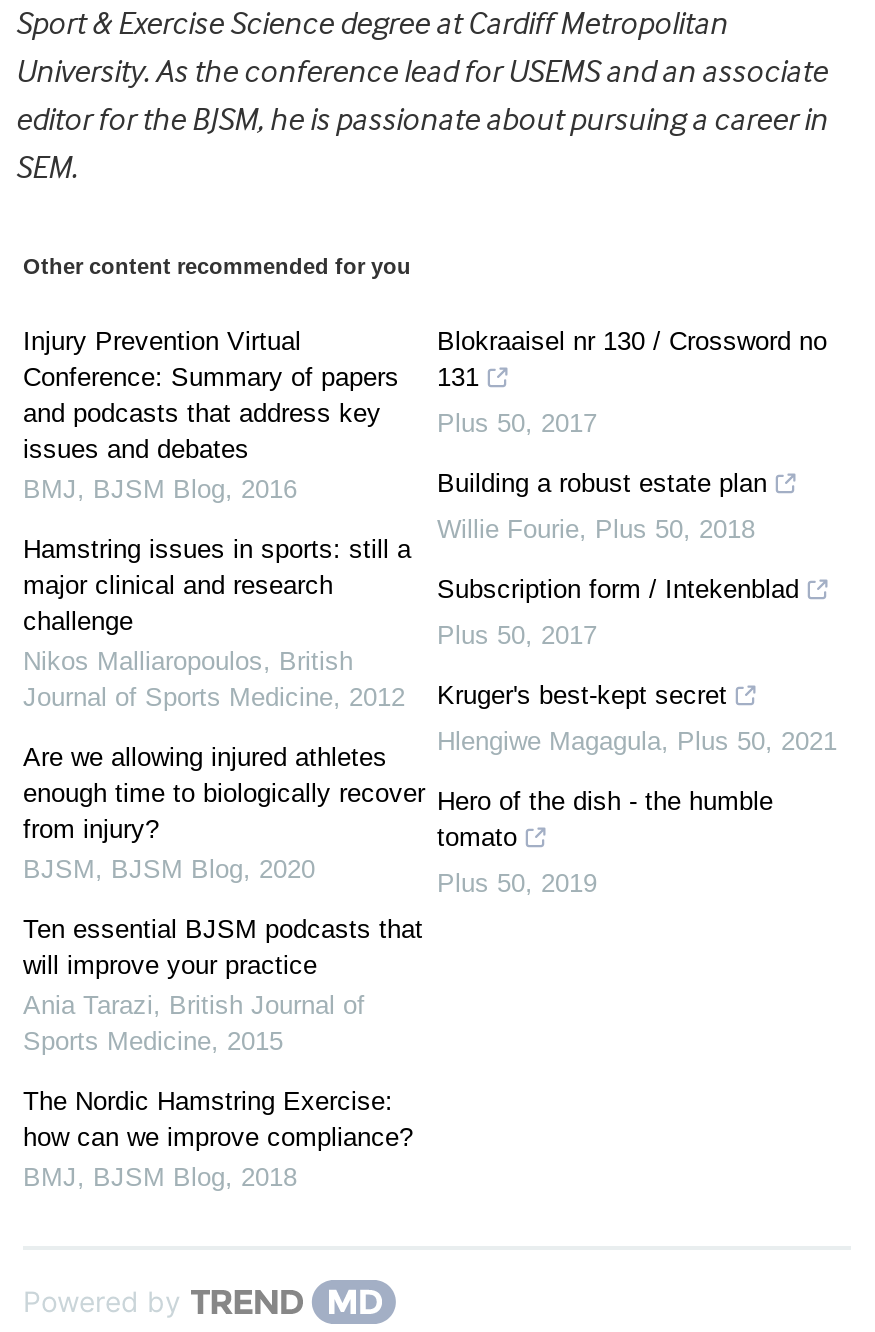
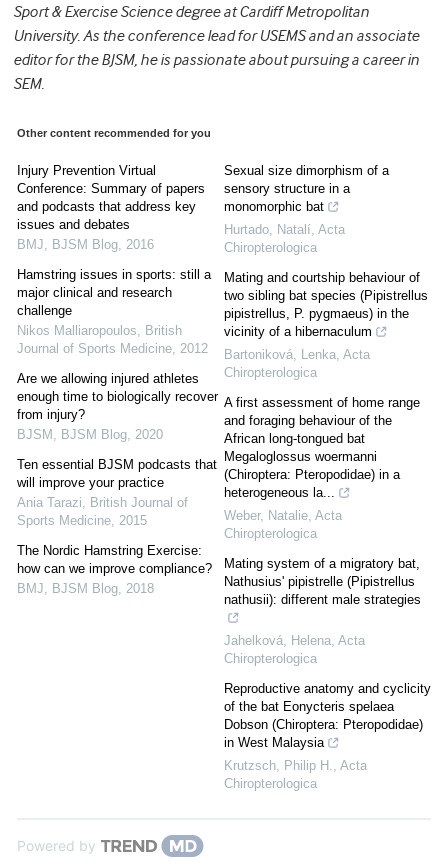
[437,327,827,393] Blokraaisel nr 130 / Crossword no | 131 -> [224,163,389,214] Sexual size dimorphism of a | sensory structure in a | monomorphic bat
[437,409,597,439] Plus 50, 2017 -> [224,222,345,255] Hurtado, Natalí, Acta | Chiropterologica
[437,469,767,499] Building a robust estate plan -> [224,270,428,339] Mating and courtship behaviour of | two sibling bat species (Pipistrellus | pipistrellus, P. pygmaeus) in the | vicinity of a hibernaculum
[437,515,755,545] Willie Fourie, Plus 50, 2018 -> [224,347,370,380] Bartoniková, Lenka, Acta | Chiropterologica
[437,575,799,605] Subscription form / Intekenblad -> [224,395,420,500] A first assessment of home range | and foraging behaviour of the | African long-tongued bat | Megaloglossus woermanni | (Chiroptera: Pteropodidae) in a | heterogeneous la...
[437,621,597,651] Plus 50, 2017 -> [224,508,342,541] Weber, Natalie, Acta | Chiropterologica
[437,681,727,711] Kruger's best-kept secret -> [224,556,421,607] Mating system of a migratory bat, | Nathusius' pipistrelle (Pipistrellus | nathusii): different male strategies
[437,727,837,757] Hlengiwe Magagula, Plus 50, 2021 -> [224,633,365,666] Jahelková, Helena, Acta | Chiropterologica
[437,787,773,853] Hero of the dish - the humble | tomato -> [224,681,431,750] Reproductive anatomy and cyclicity | of the bat Eonycteris spelaea | Dobson (Chiroptera: Pteropodidae) | in West Malaysia
[437,869,597,899] Plus 50, 2019 -> [224,758,367,791] Krutzsch, Philip H., Acta | Chiropterologica

